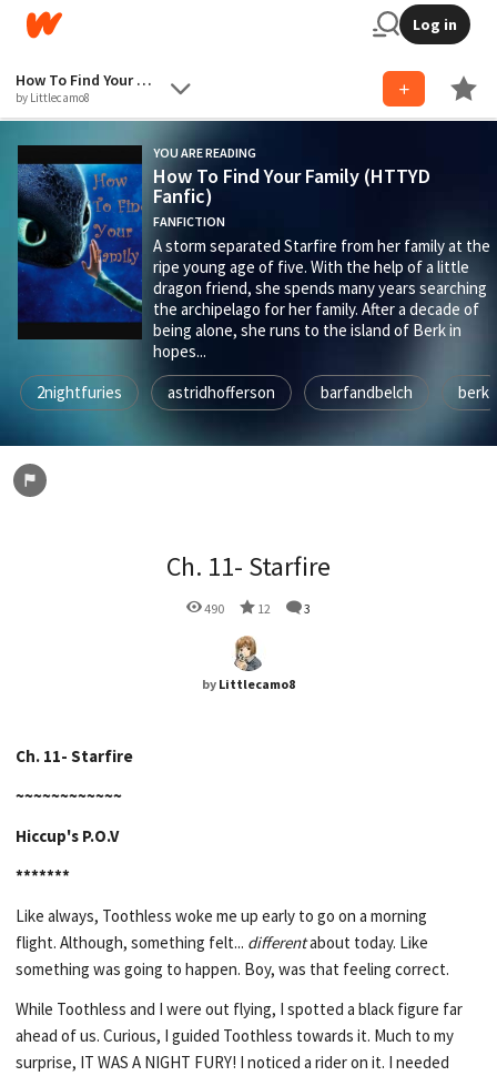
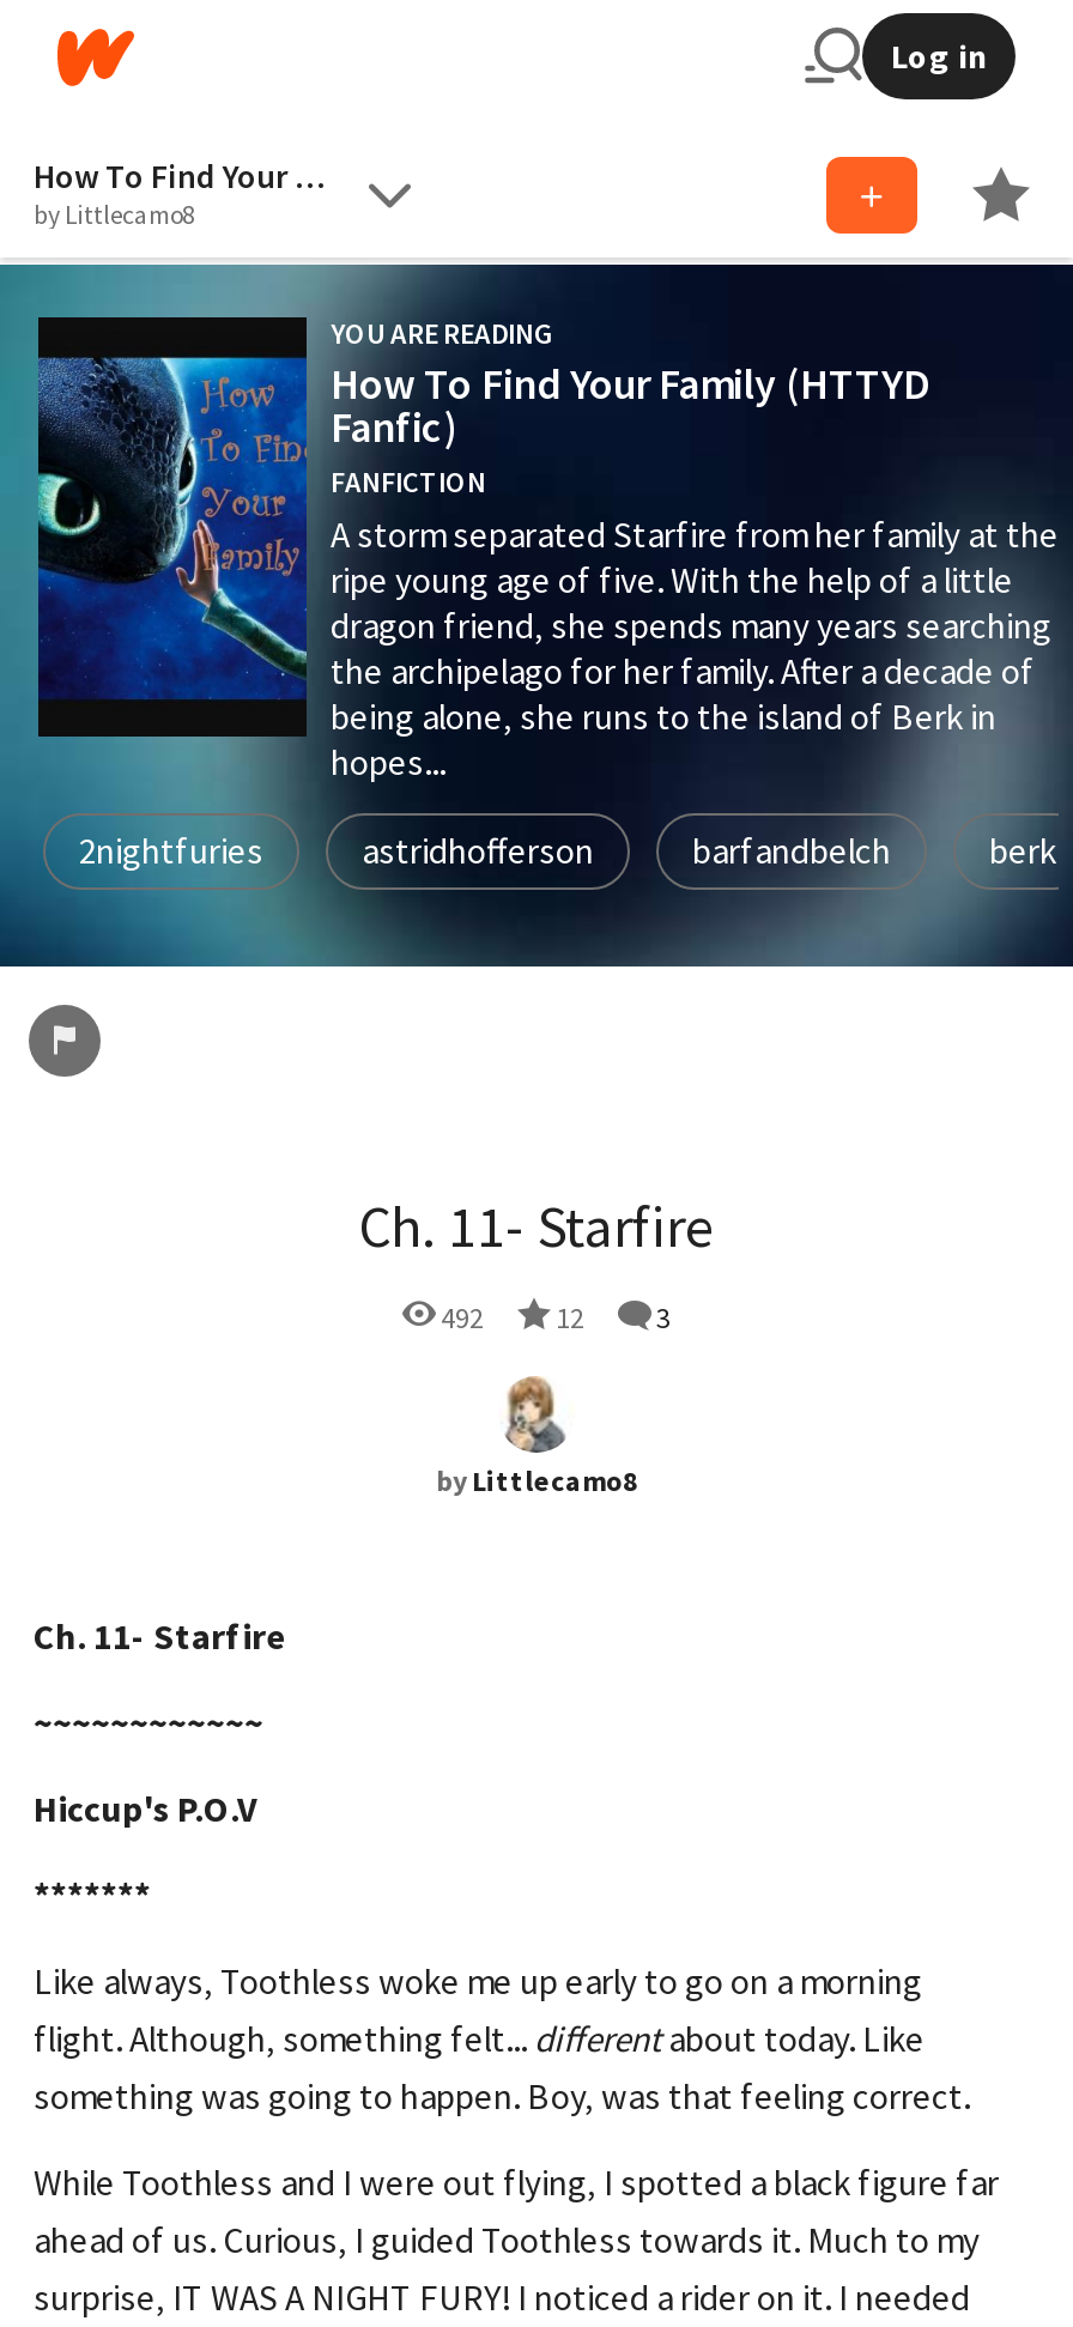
[202,600,311,617] 490 12 3 -> [436,1299,671,1335] 492 12 3

